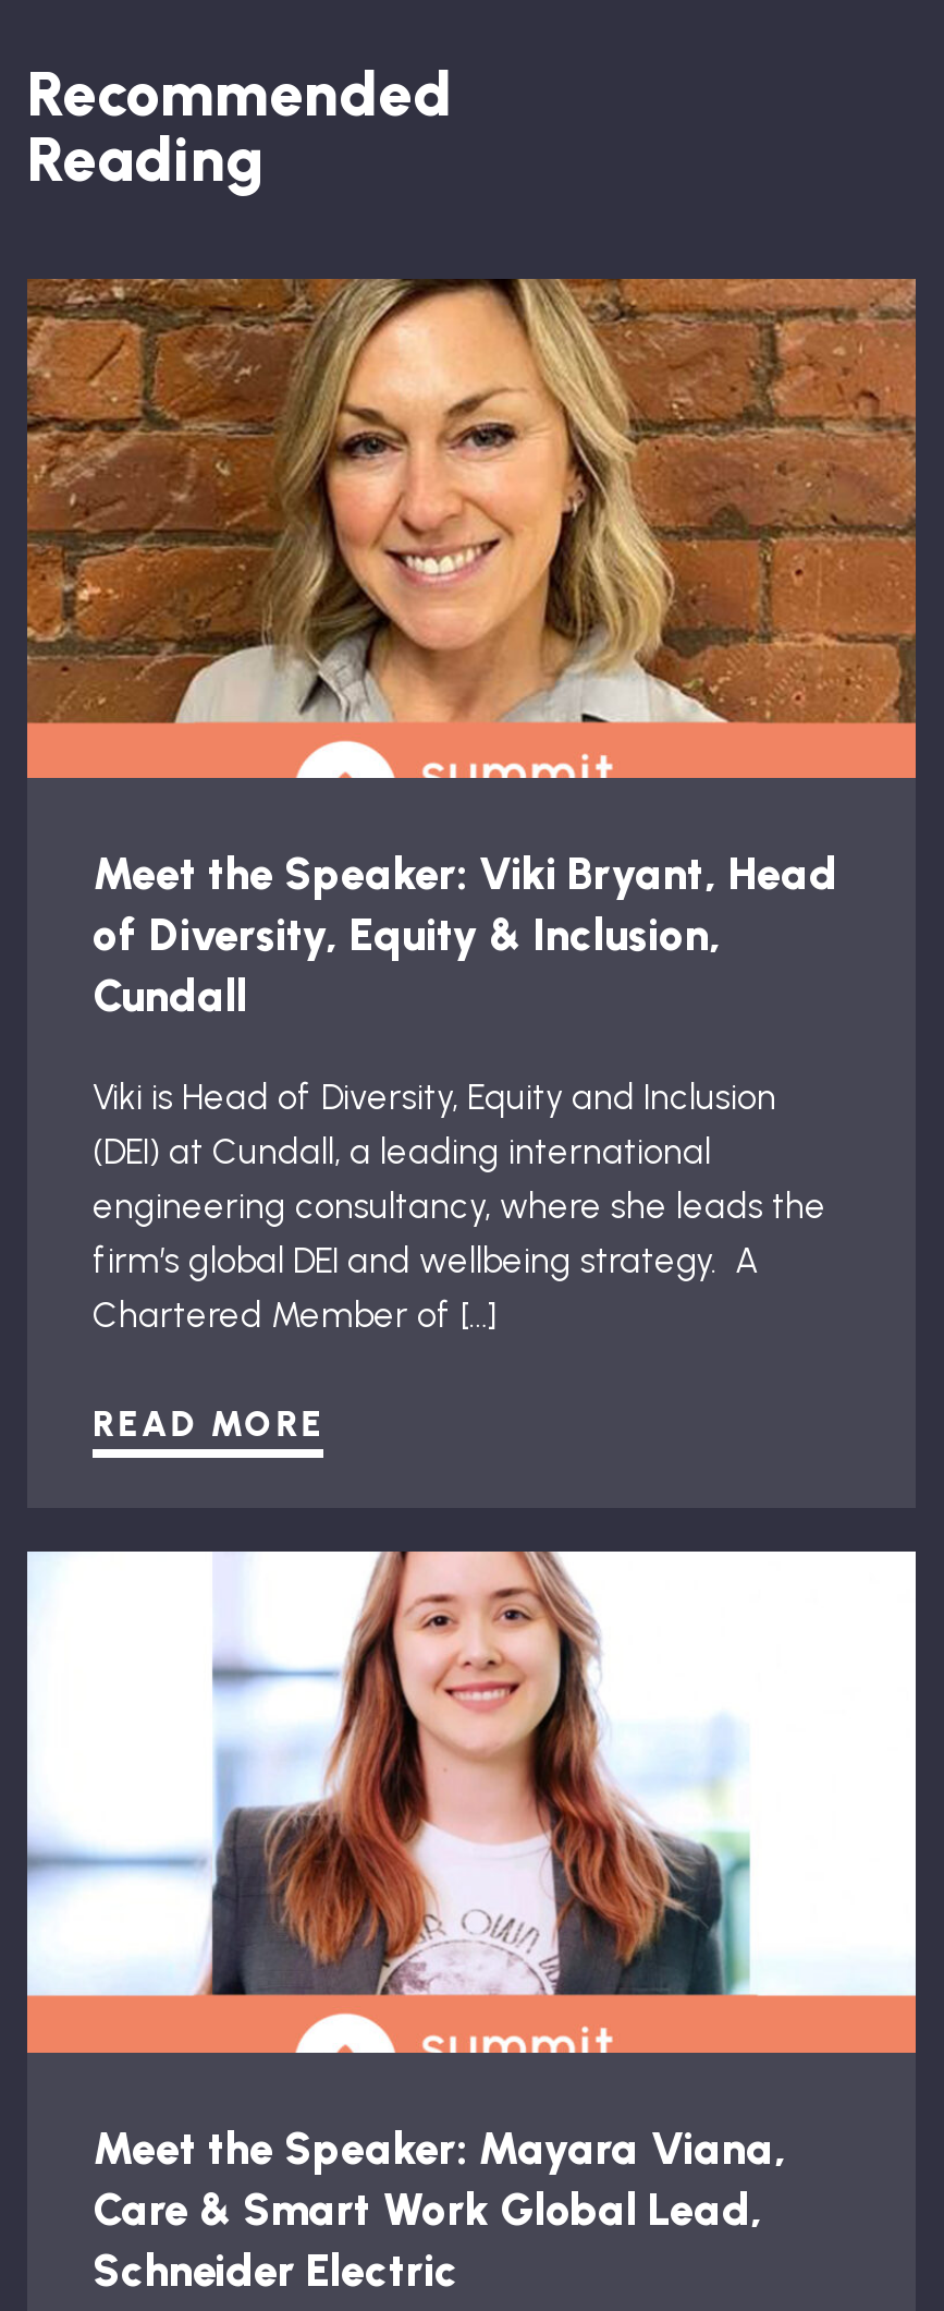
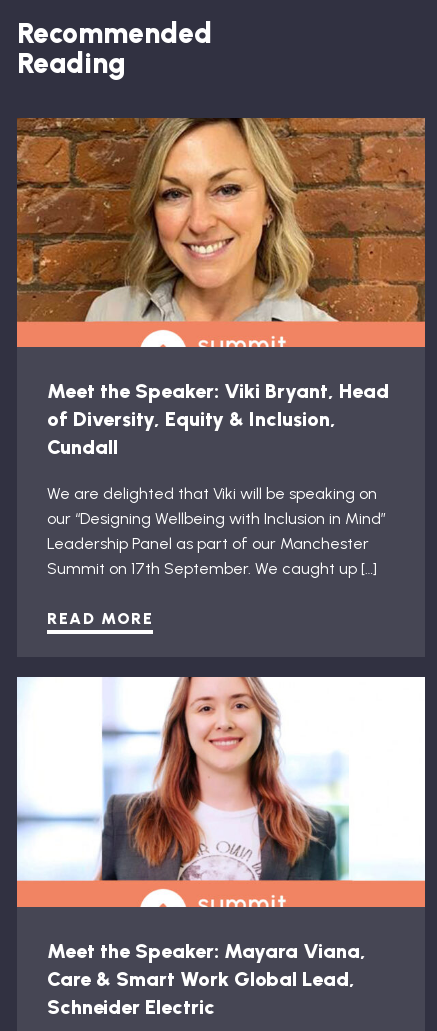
[93,1077,826,1336] Viki is Head of Diversity, Equity and Inclusion | (DEI) at Cundall, a leading international | engineering consultancy, where she leads the | firm’s global DEI and wellbeing strategy. A | Chartered Member of […] -> [47,484,386,578] We are delighted that Viki will be speaking on | our “Designing Wellbeing with Inclusion in Mind” | Leadership Panel as part of our Manchester | Summit on 17th September. We caught up […]

